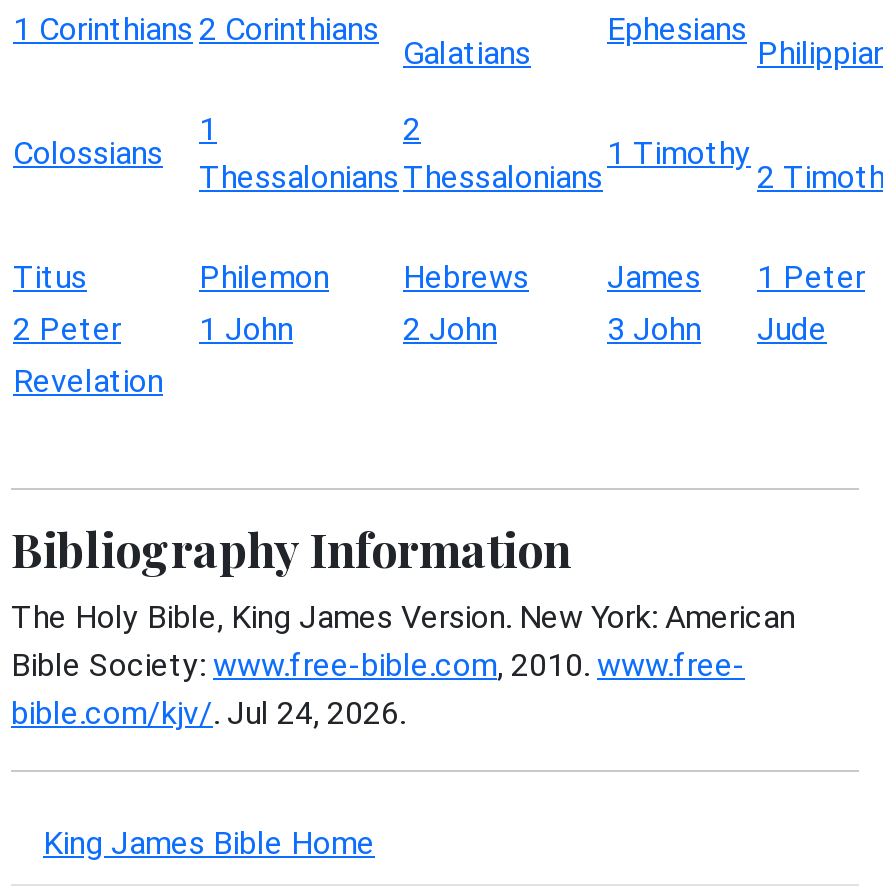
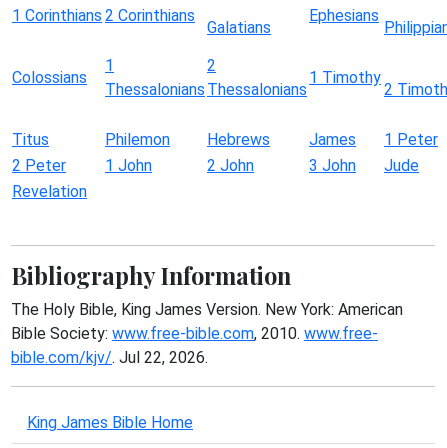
[11,693,405,731] bible.com/kjv/. Jul 24, 2026. -> [11,348,208,367] bible.com/kjv/. Jul 22, 2026.

